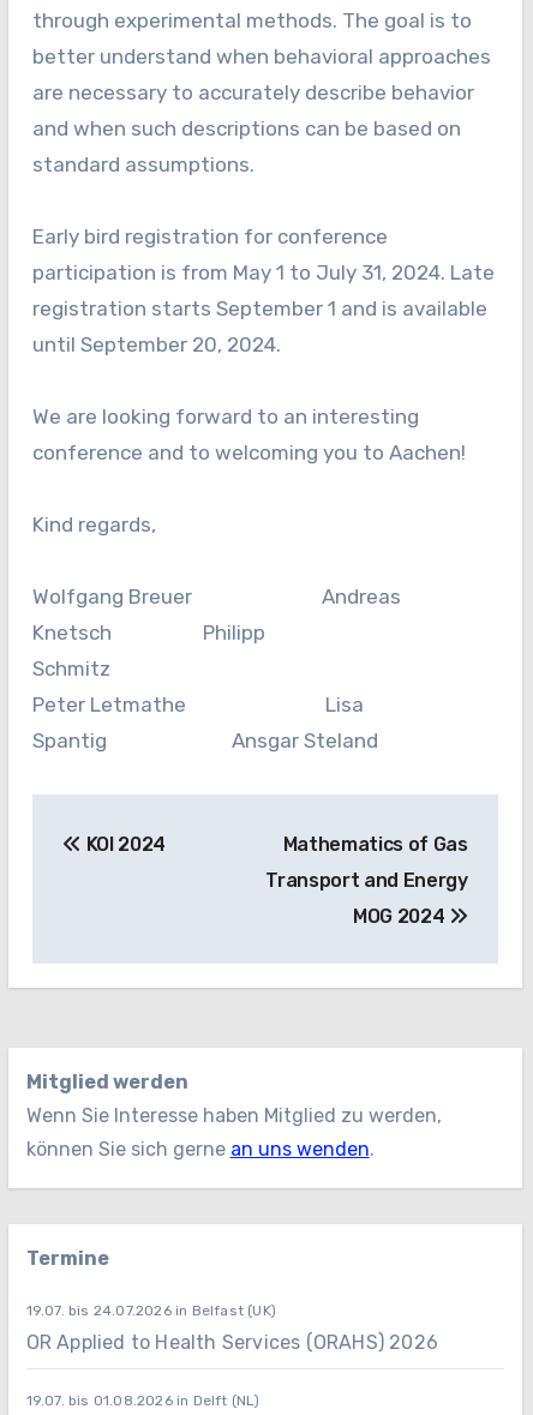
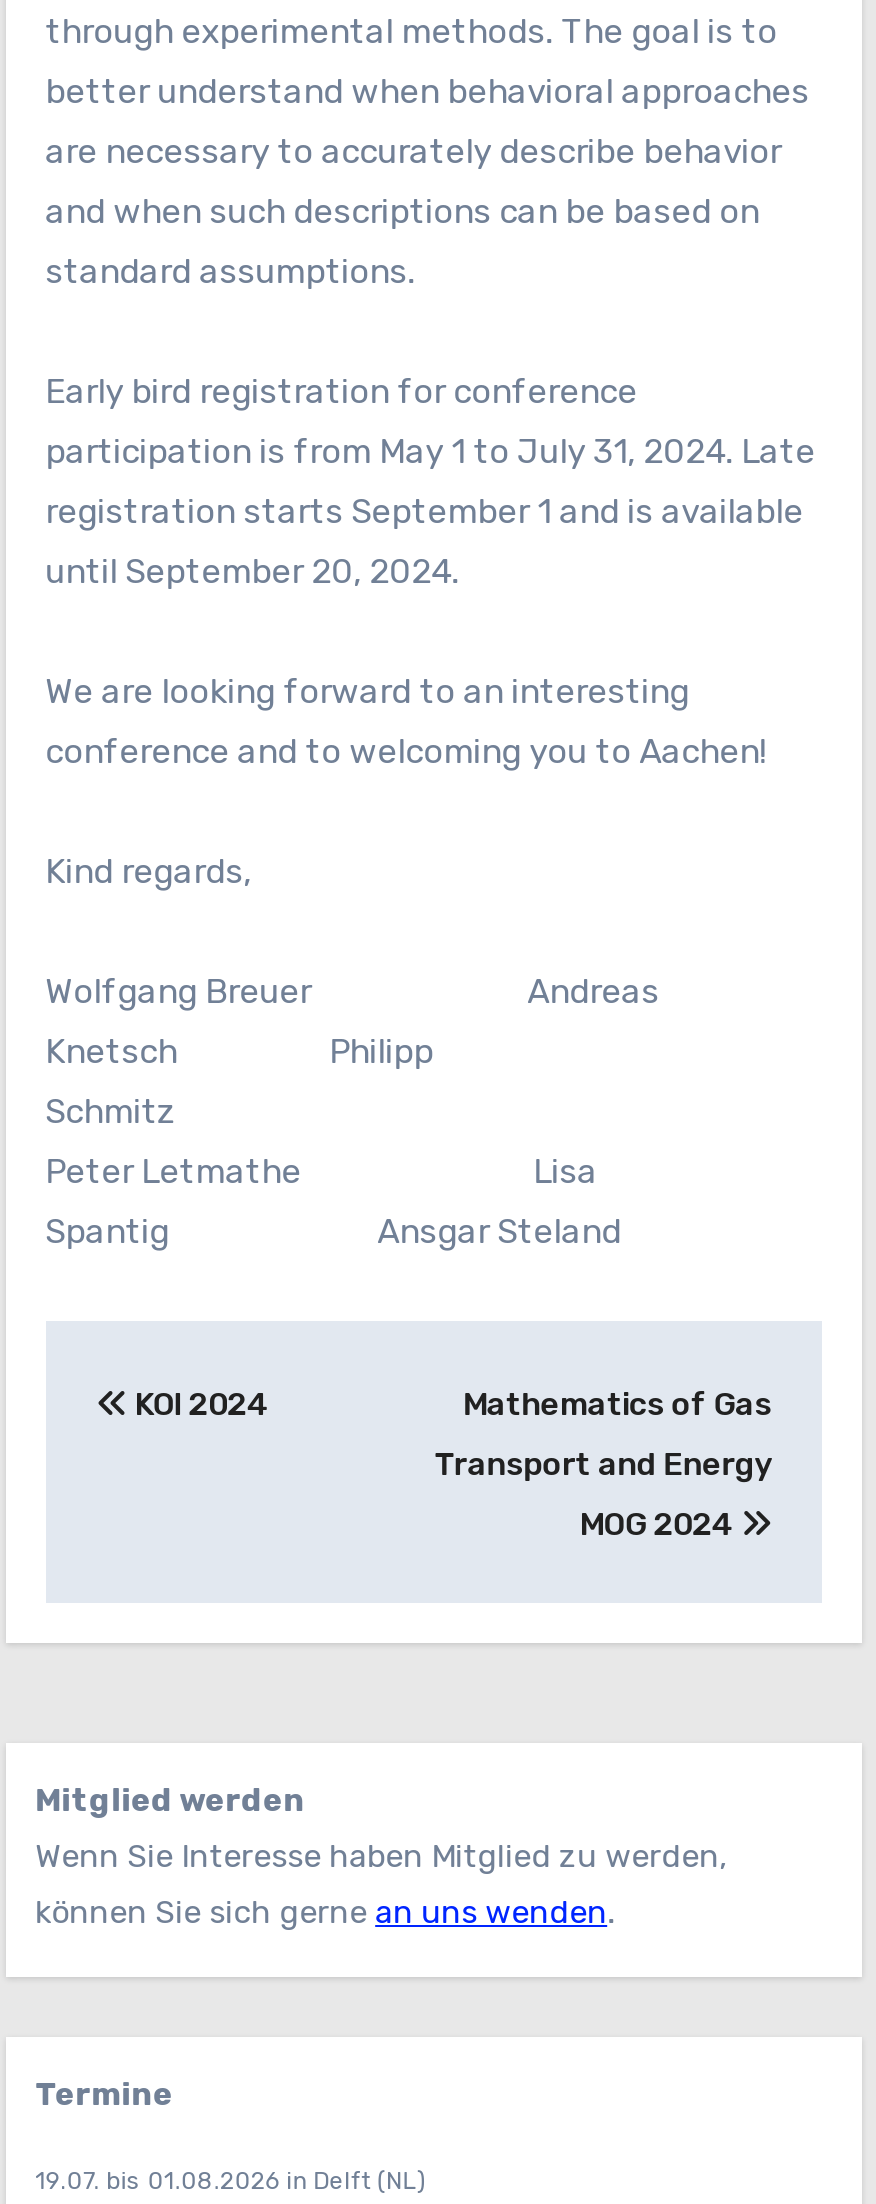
[26,1302,438,1353] 19.07. bis 24.07.2026 in Belfast (UK) | OR Applied to Health Services (ORAHS) 2026 -> none

